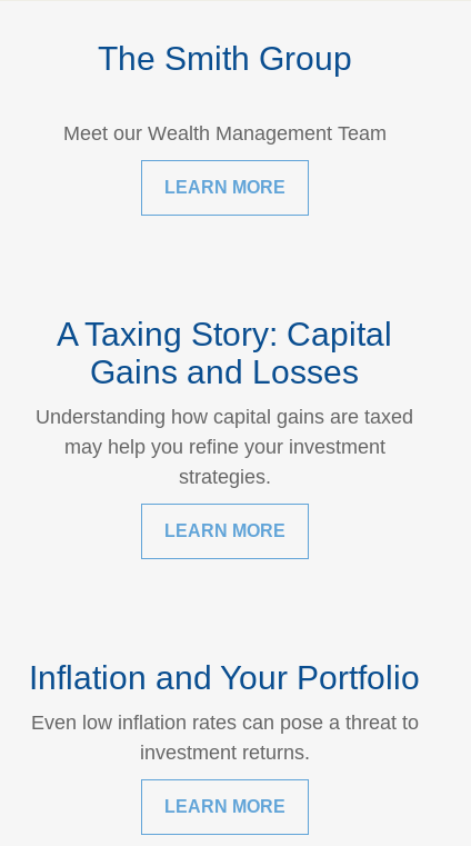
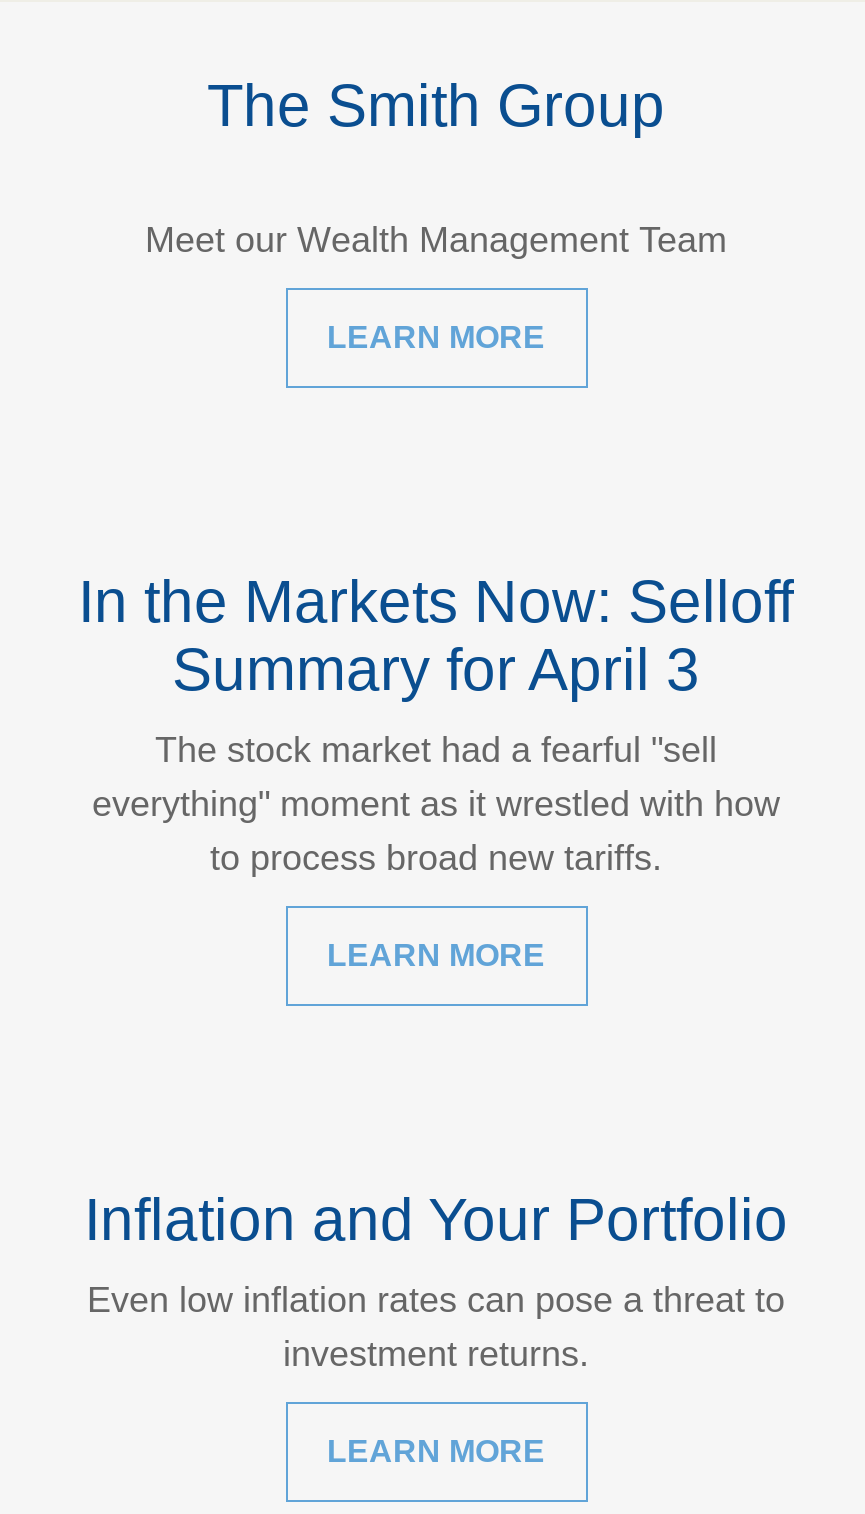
[36,316,413,488] A Taxing Story: Capital | Gains and Losses | Understanding how capital gains are taxed | may help you refine your investment | strategies. -> [78,568,794,878] In the Markets Now: Selloff | Summary for April 3 | The stock market had a fearful "sell | everything" moment as it wrestled with how | to process broad new tariffs.

